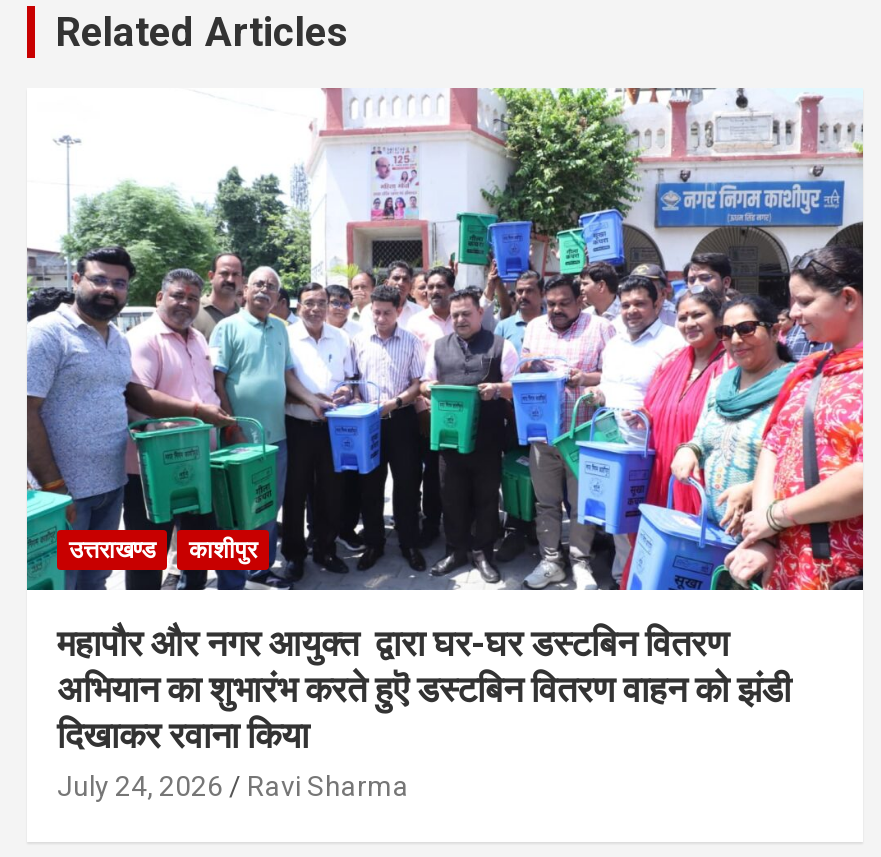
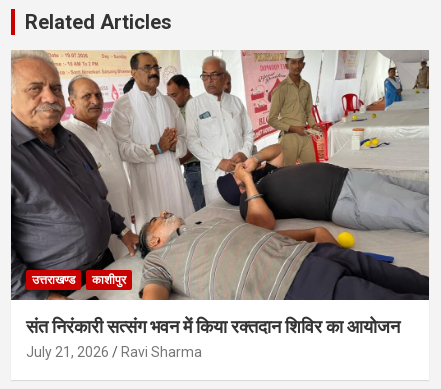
[25,87,865,802] [image] | महापौर और नगर आयुक्त द्वारा घर-घर डस्टबिन वितरण | अभियान का शुभारंभ करते हुऎ डस्टबिन वितरण वाहन को झंडी | दिखाकर रवाना किया | July 24, 2026 -> [10,49,430,360] [image] | संत निरंकारी सत्संग भवन में किया रक्तदान शिविर का आयोजन | July 21, 2026

